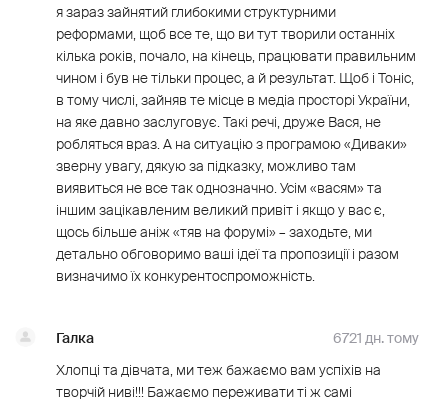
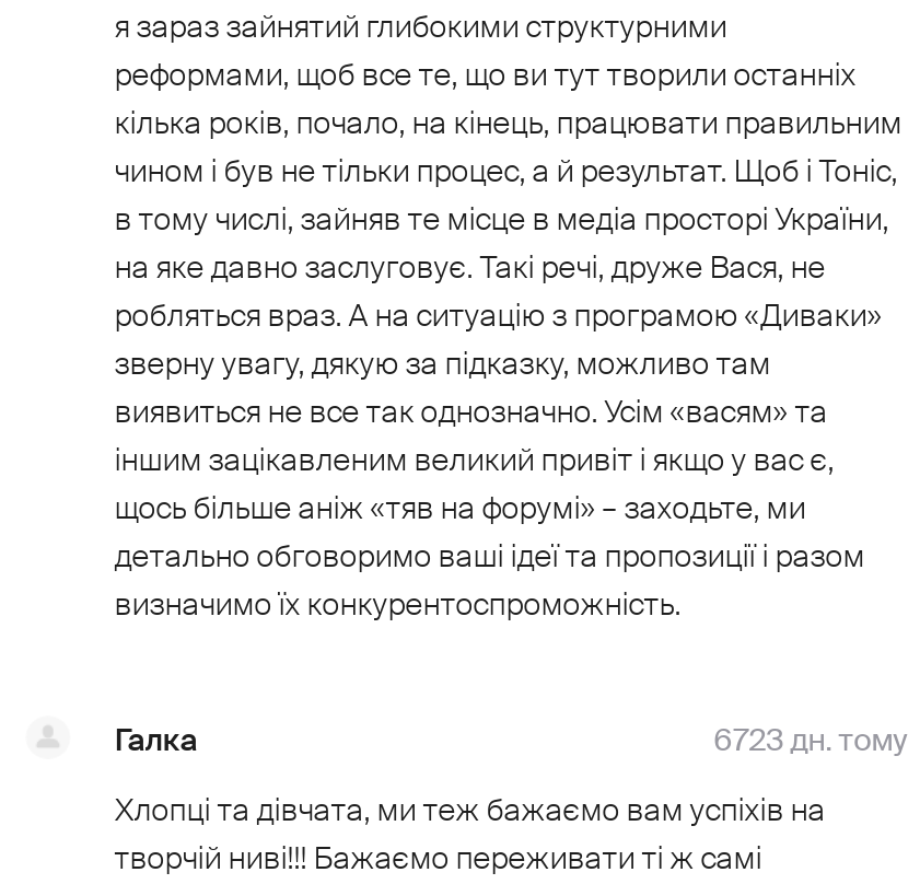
[333,329,419,347] 6721 дн. тому -> [713,721,908,760] 6723 дн. тому

